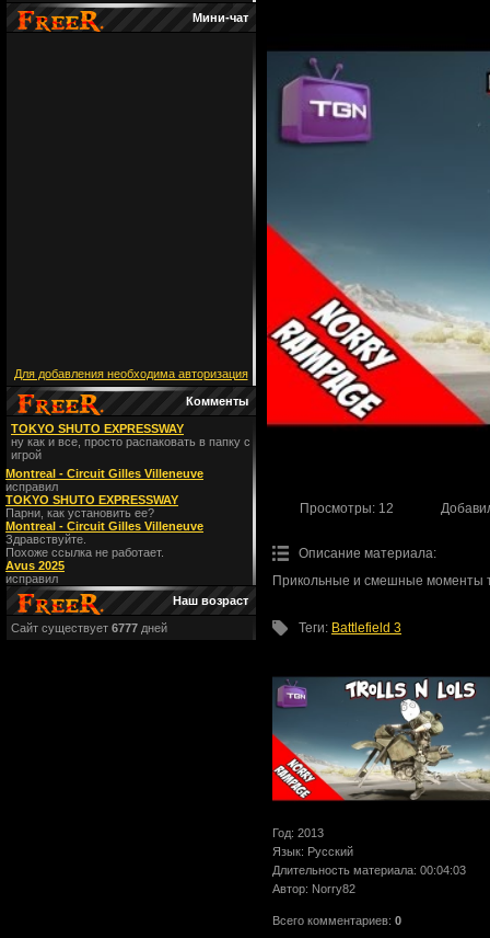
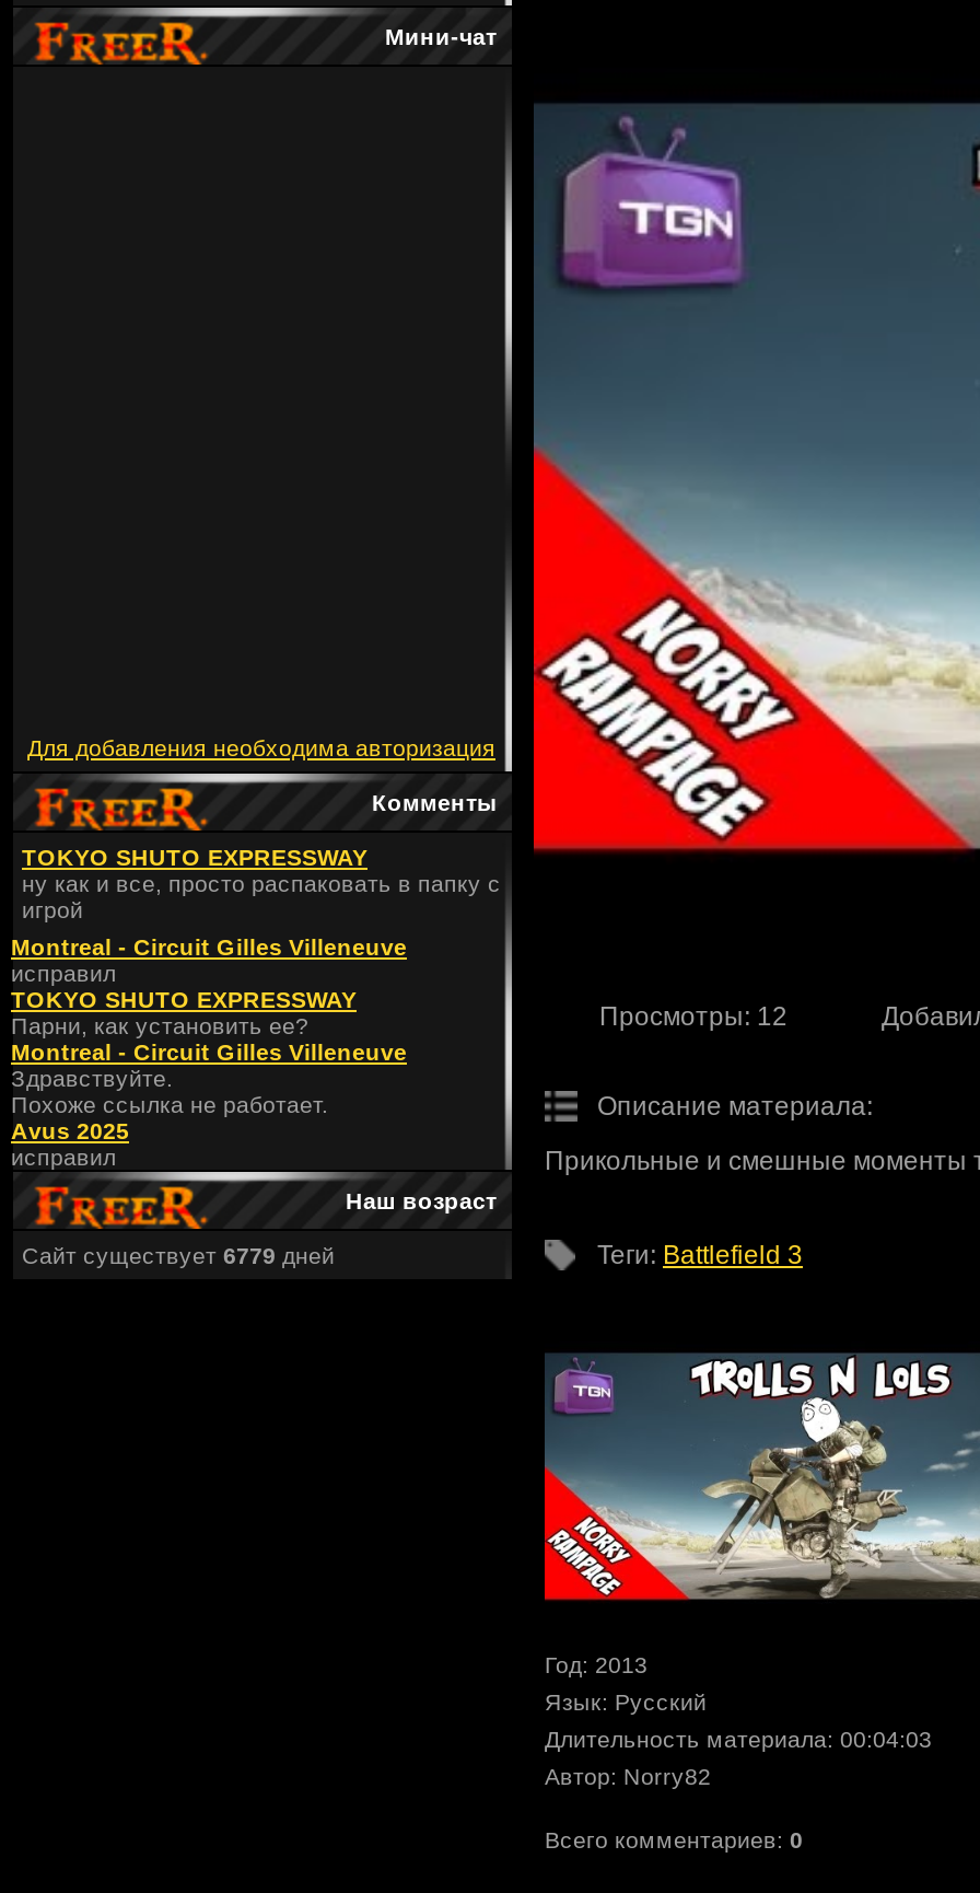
[11,621,167,634] Сайт существует 6777 дней -> [22,1242,335,1268] Сайт существует 6779 дней

